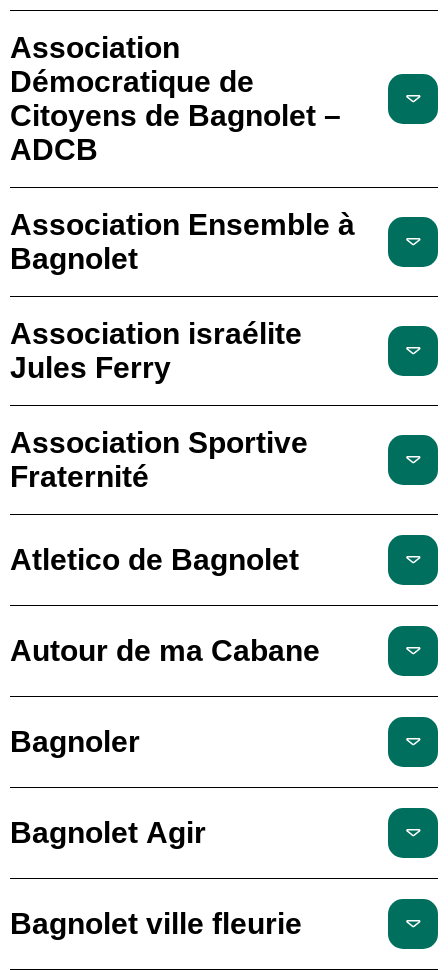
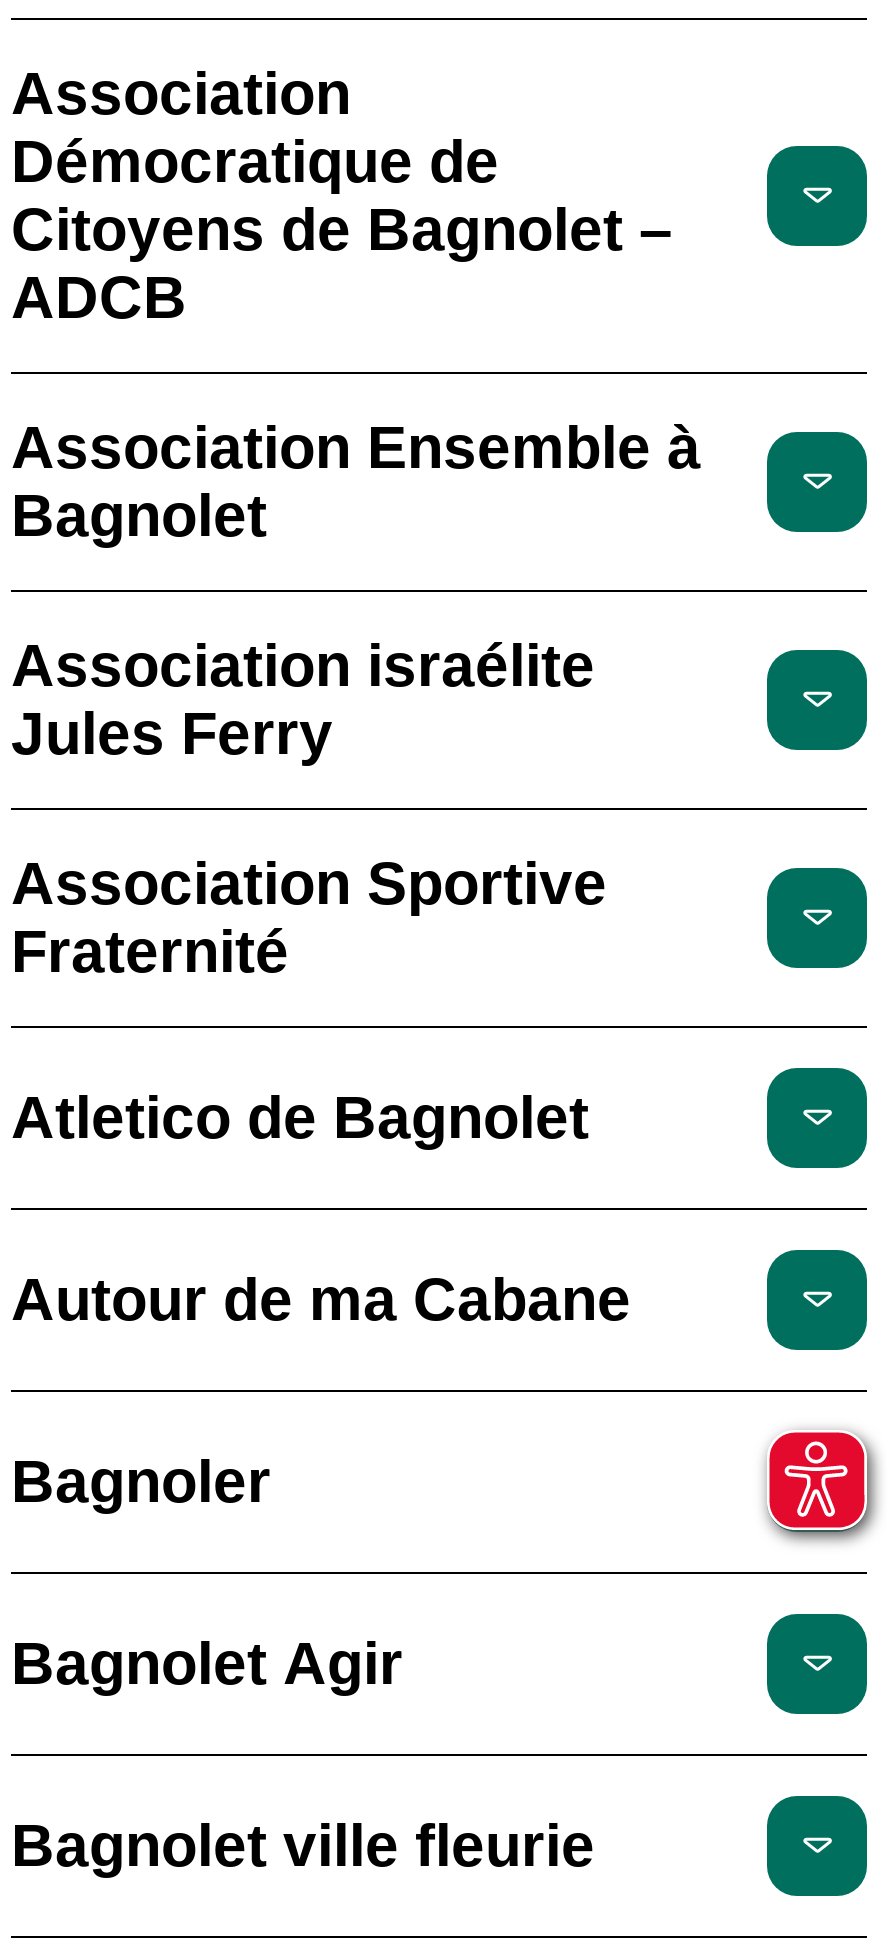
[387,716,443,772] [image] -> [767,1430,879,1544] [image]

